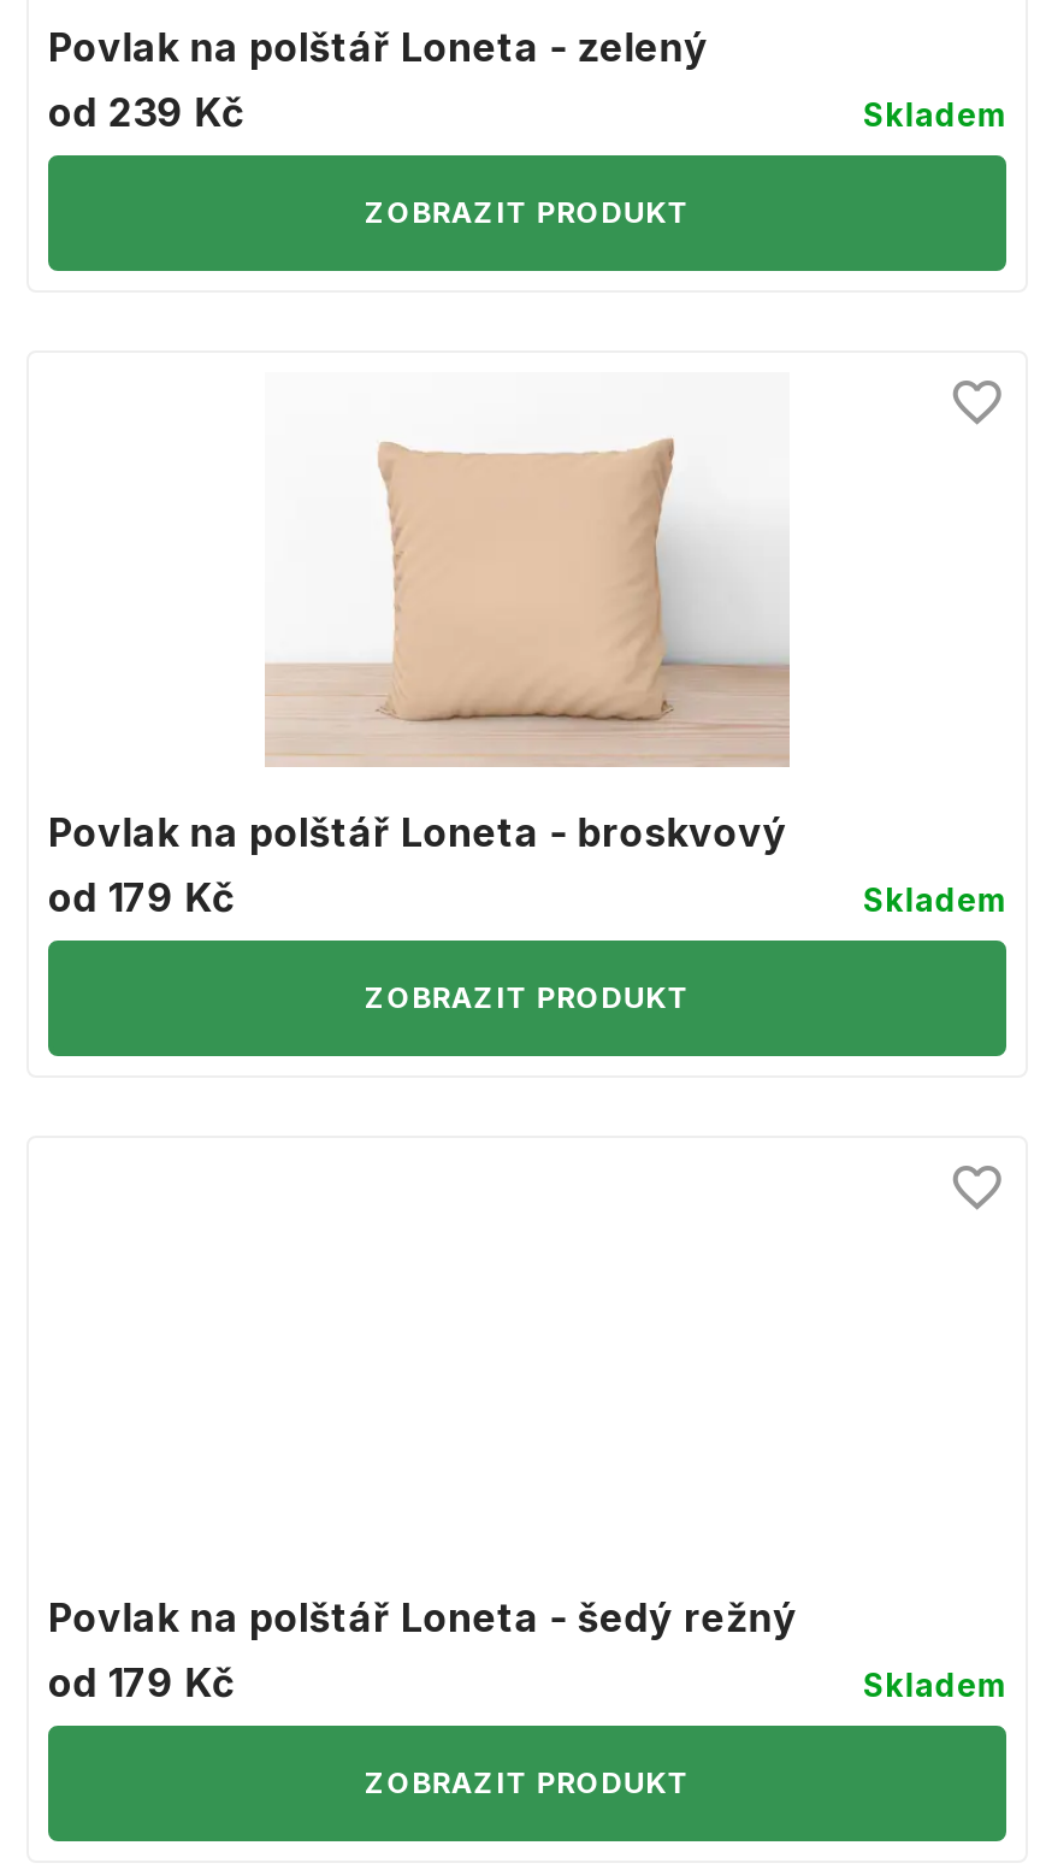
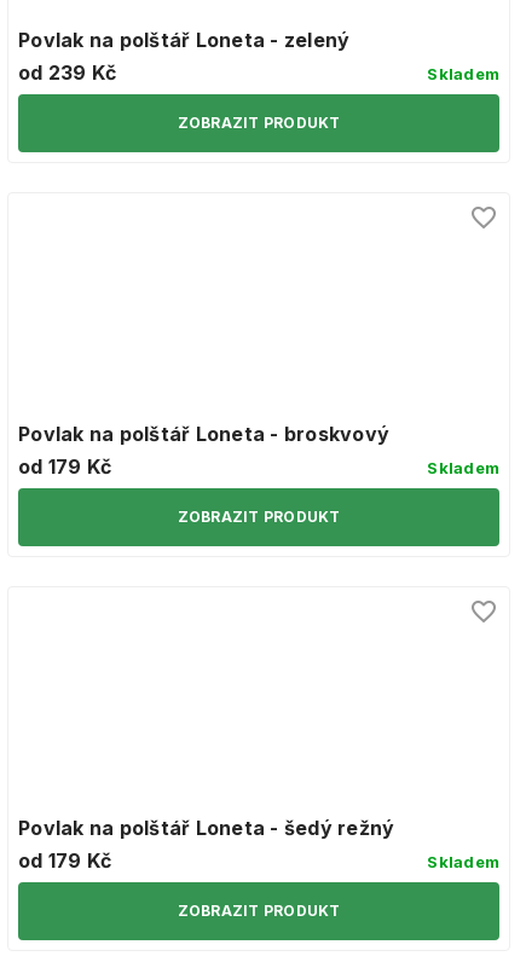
[265,435,792,770] [image] -> none

